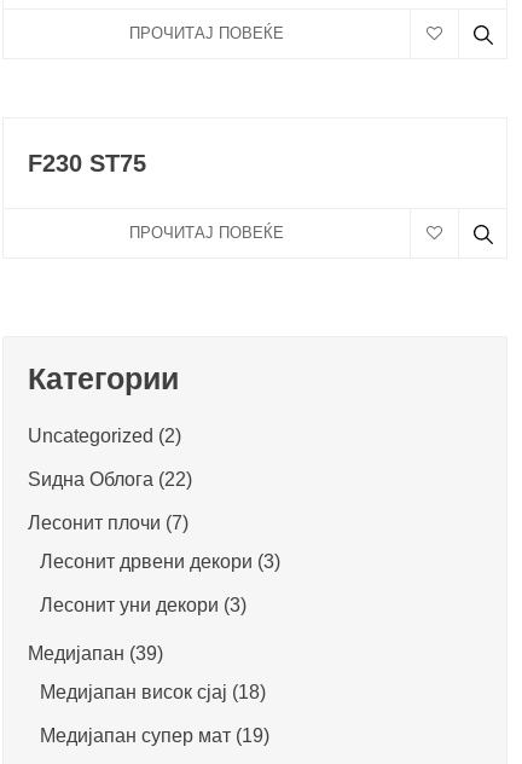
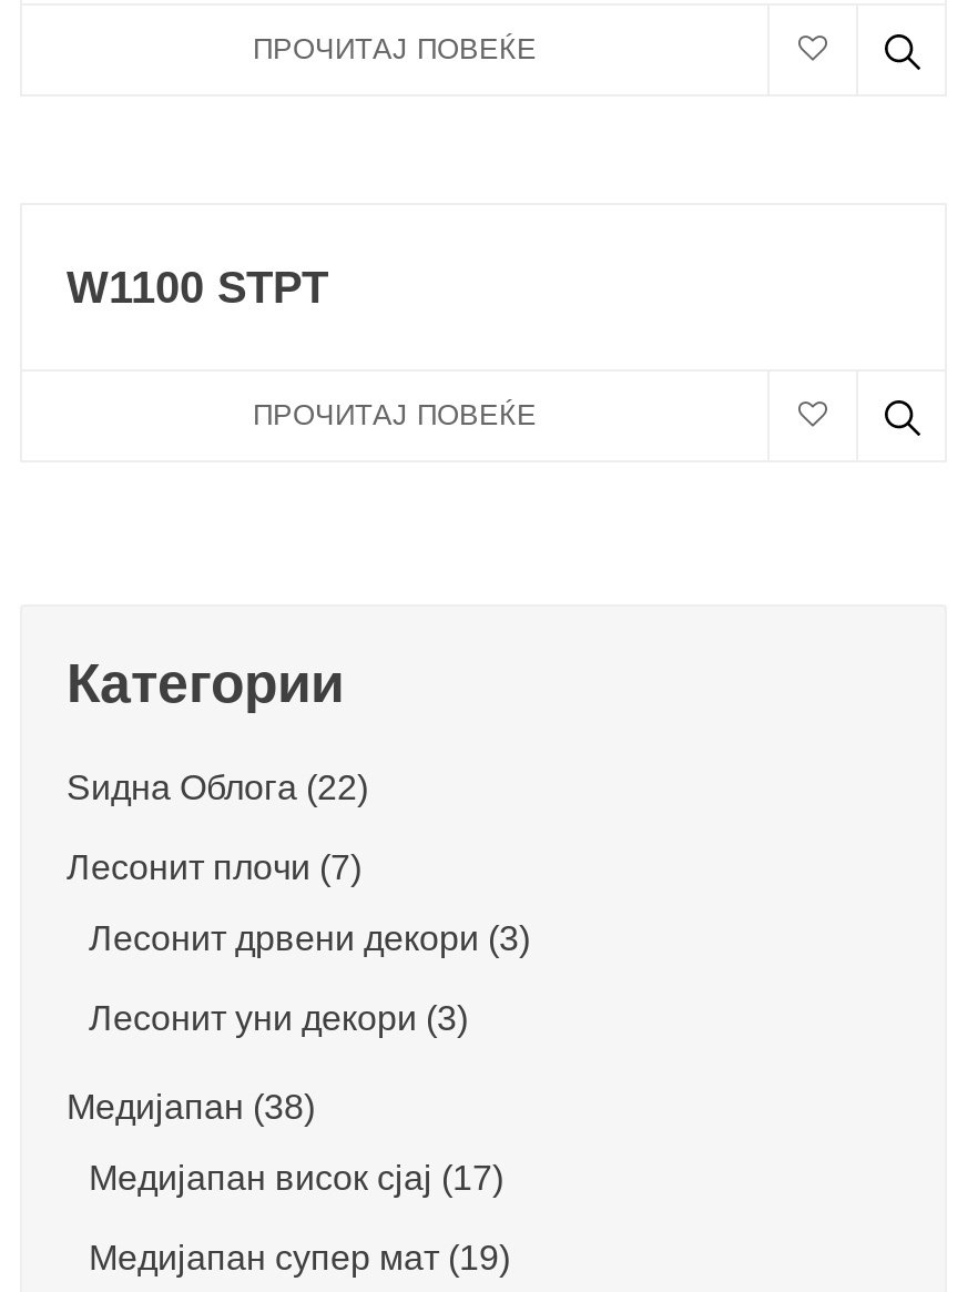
[28,150,146,176] F230 ST75 -> [67,263,328,312] W1100 STPT
[28,425,181,446] Uncategorized (2) -> none
[28,643,163,664] Медијапан (39) -> [67,1088,315,1125] Медијапан (38)
[40,682,266,702] Медијапан висок сјај (18) -> [89,1159,503,1196] Медијапан висок сјај (17)

